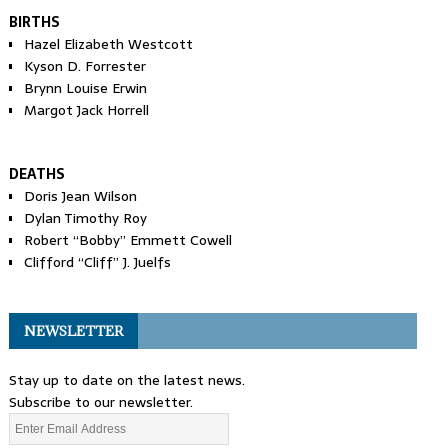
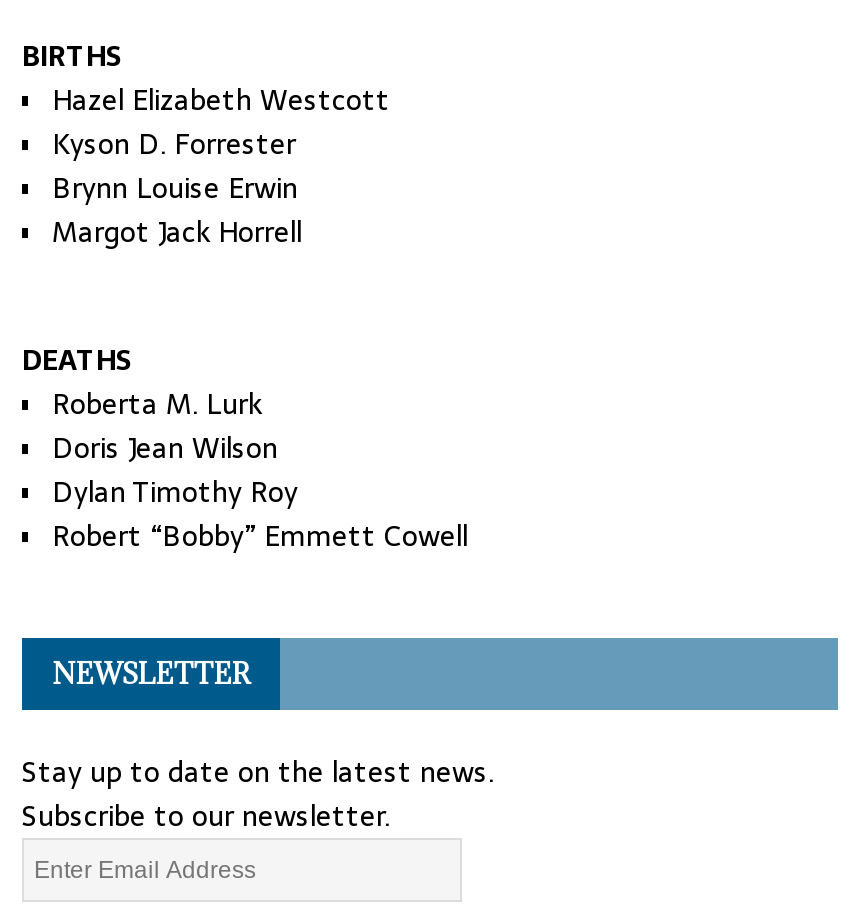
none -> [52,381,262,425] Roberta M. Lurk
moved [24,185,232,251] -> [52,425,468,557]: Doris Jean Wilson | Dylan Timothy Roy | Robert “Bobby” Emmett Cowell
[24,251,171,273] Clifford “Cliff” J. Juelfs -> none

